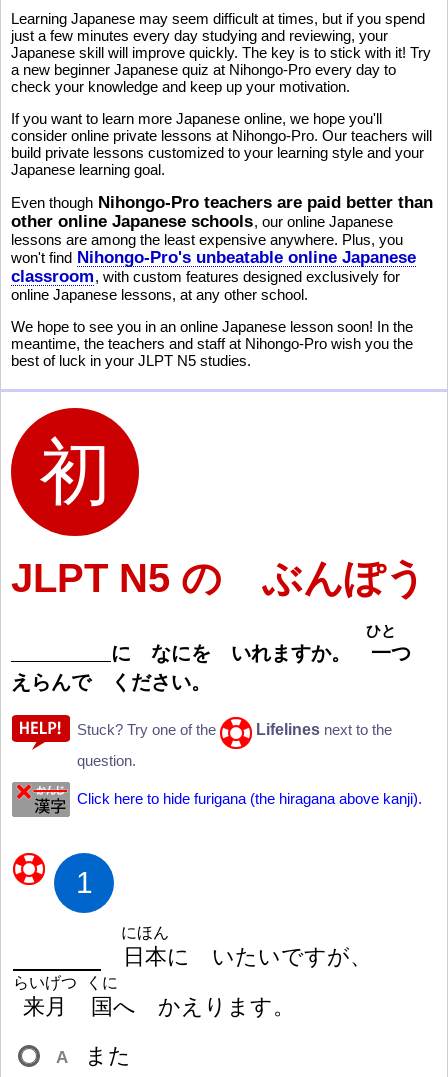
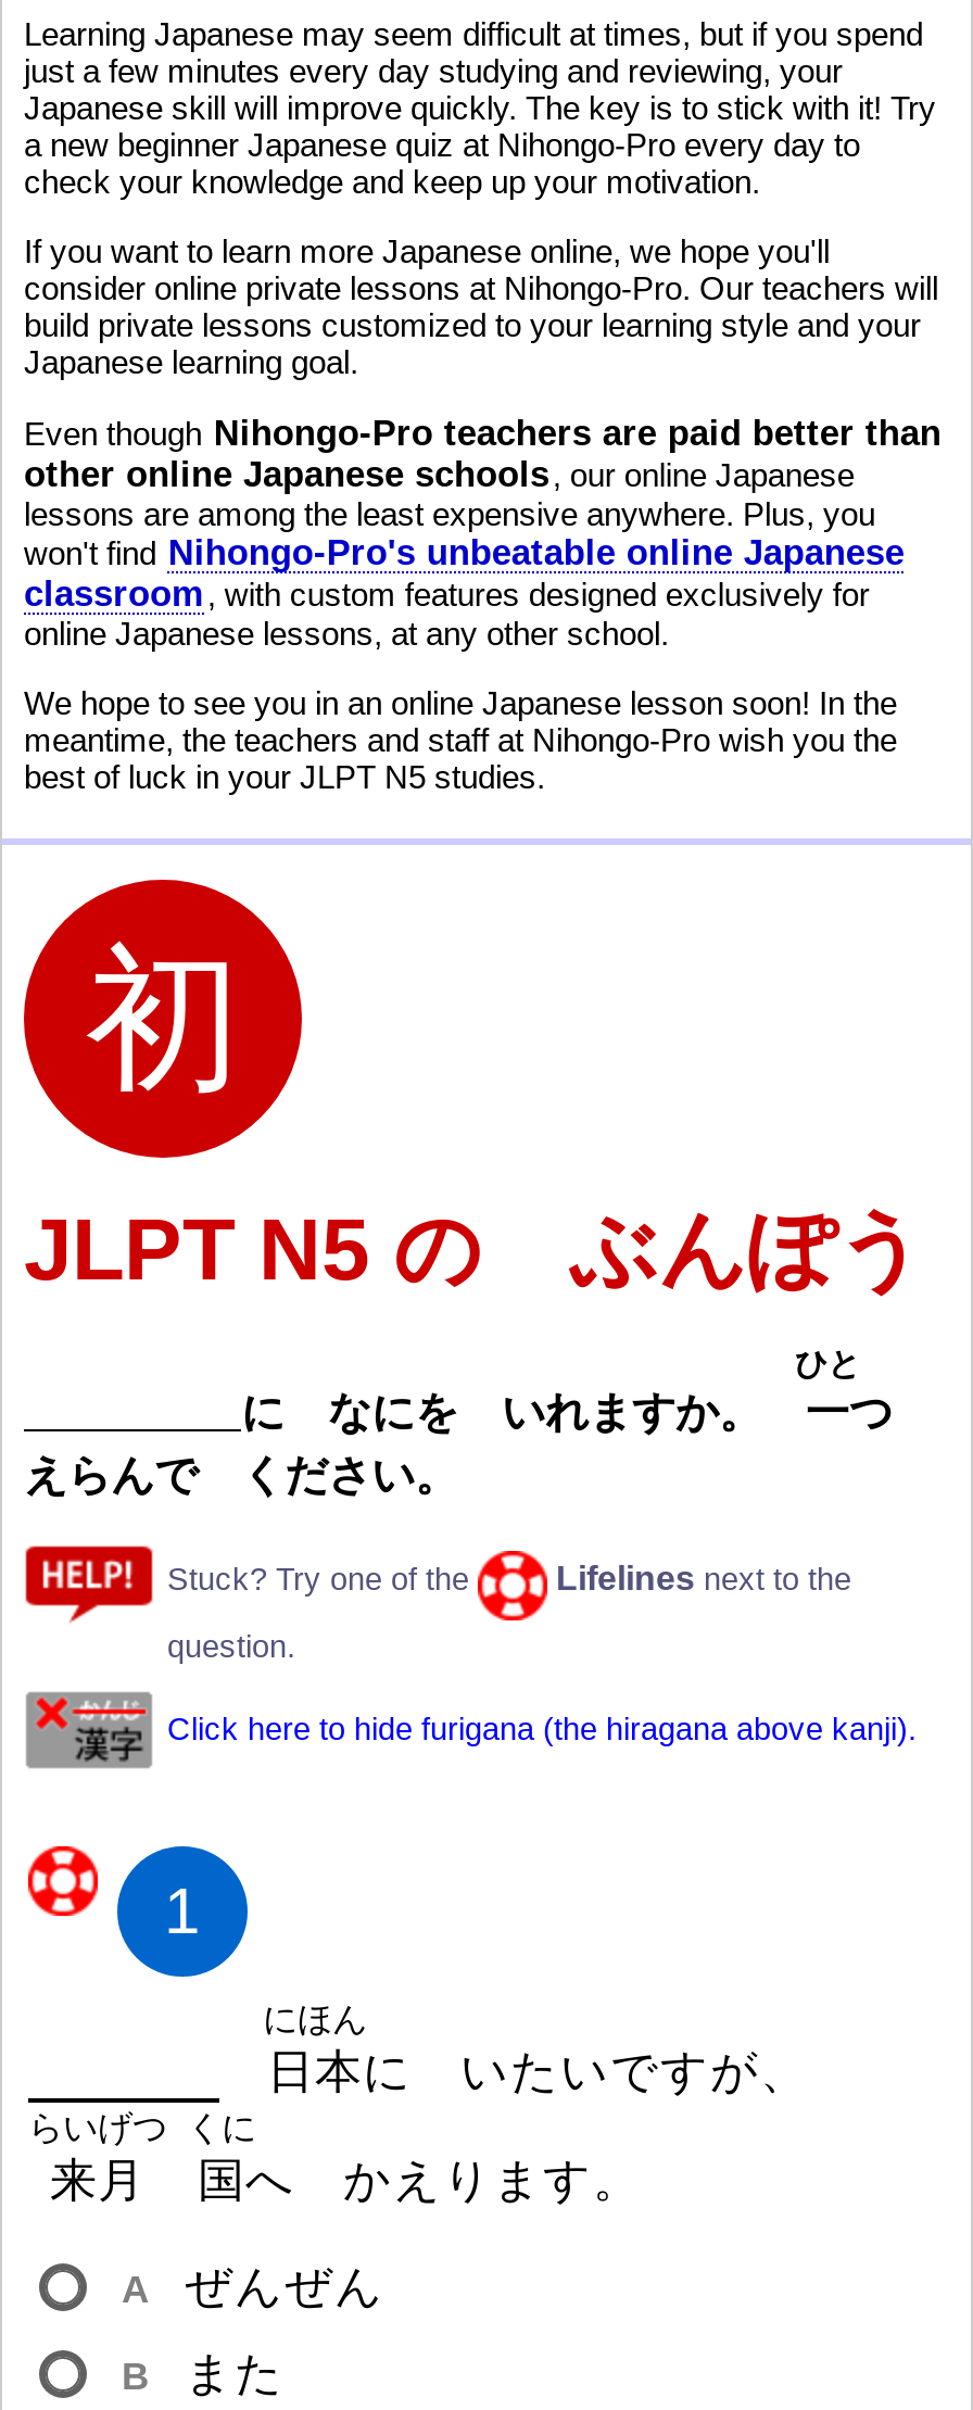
none -> [122,2259,384,2398] ぜんぜん | B

